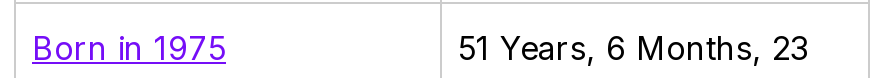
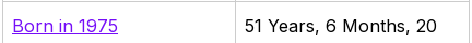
[458,28,808,68] 51 Years, 6 Months, 23 -> [245,15,437,37] 51 Years, 6 Months, 20

